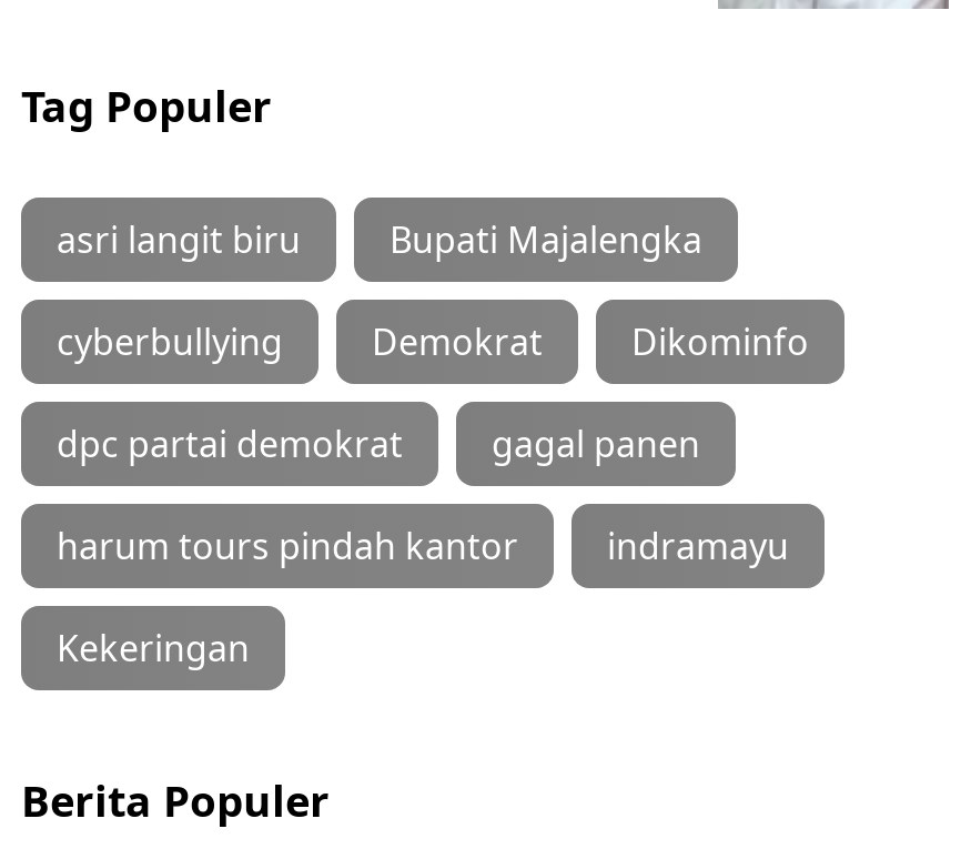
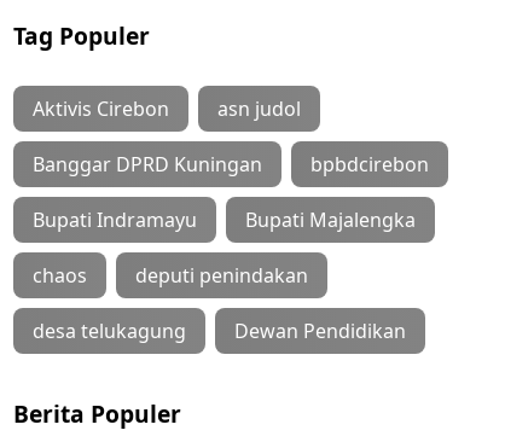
[57,216,301,265] asri langit biru -> [33,96,429,234] Aktivis Cirebon | asn judol | Banggar DPRD Kuningan | bpbdcirebon | Bupati Indramayu
moved [390,216,702,265] -> [245,207,416,234]: Bupati Majalengka
[57,318,809,673] cyberbullying | Demokrat | Dikominfo | dpc partai demokrat | gagal panen | harum tours pindah kantor | indramayu | Kekeringan -> [33,263,406,345] chaos | deputi penindakan | desa telukagung | Dewan Pendidikan

